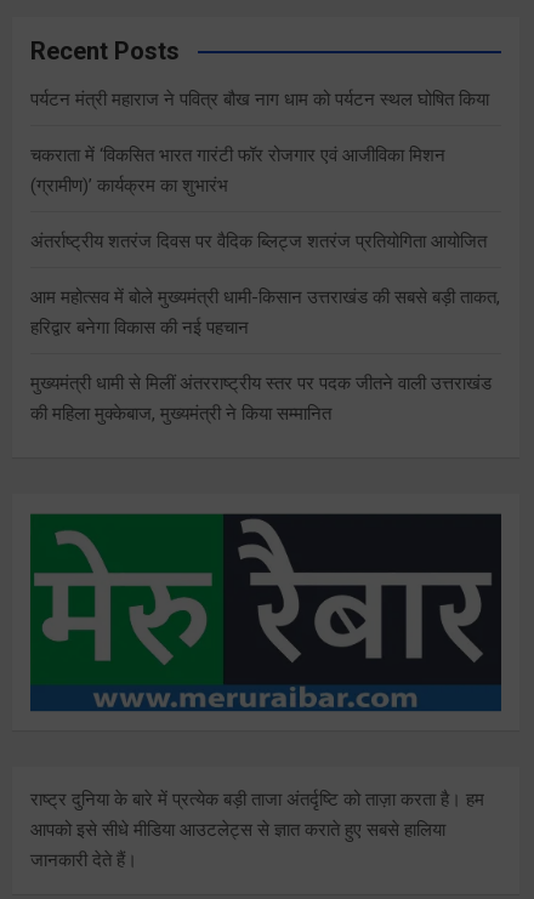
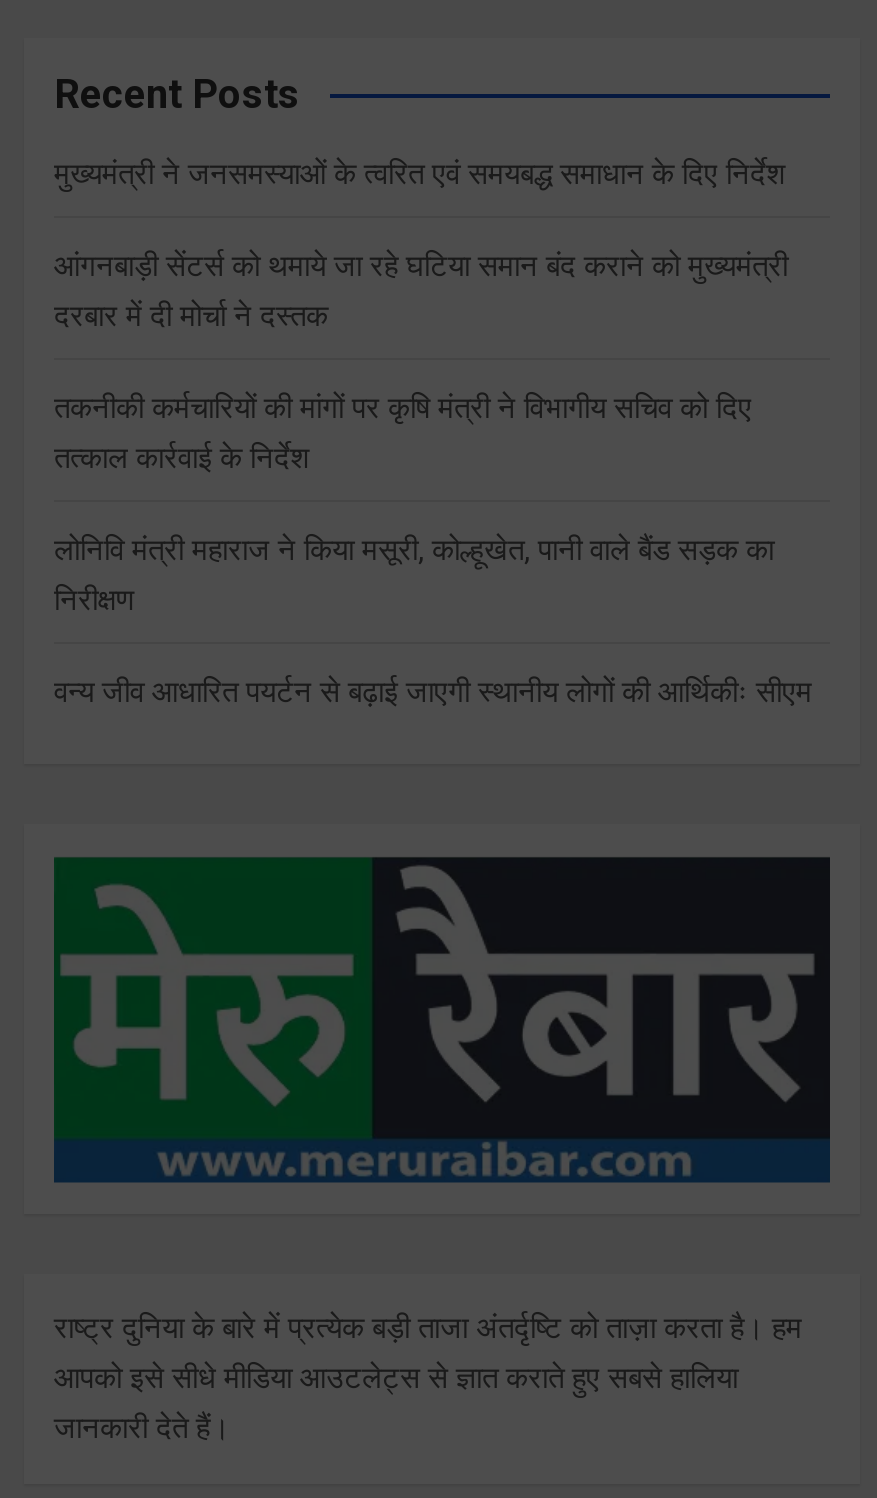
[30,89,489,111] पर्यटन मंत्री महाराज ने पवित्र बौख नाग धाम को पर्यटन स्थल घोषित किया -> [54,157,786,193] मुख्यमंत्री ने जनसमस्याओं के त्वरित एवं समयबद्ध समाधान के दिए निर्देश
[30,145,445,197] चकराता में ‘विकसित भारत गारंटी फॉर रोजगार एवं आजीविका मिशन | (ग्रामीण)’ कार्यक्रम का शुभारंभ -> [54,249,788,335] आंगनबाड़ी सेंटर्स को थमाये जा रहे घटिया समान बंद कराने को मुख्यमंत्री | दरबार में दी मोर्चा ने दस्तक
[30,231,487,253] अंतर्राष्ट्रीय शतरंज दिवस पर वैदिक ब्लिट्ज शतरंज प्रतियोगिता आयोजित -> [54,391,752,477] तकनीकी कर्मचारियों की मांगों पर कृषि मंत्री ने विभागीय सचिव को दिए | तत्काल कार्रवाई के निर्देश
[30,287,500,339] आम महोत्सव में बोले मुख्यमंत्री धामी-किसान उत्तराखंड की सबसे बड़ी ताकत, | हरिद्वार बनेगा विकास की नई पहचान -> [54,533,774,619] लोनिवि मंत्री महाराज ने किया मसूरी, कोल्हूखेत, पानी वाले बैंड सड़क का | निरीक्षण
[30,373,492,425] मुख्यमंत्री धामी से मिलीं अंतरराष्ट्रीय स्तर पर पदक जीतने वाली उत्तराखंड | की महिला मुक्केबाज, मुख्यमंत्री ने किया सम्मानित -> [54,675,812,711] वन्य जीव आधारित पयर्टन से बढ़ाई जाएगी स्थानीय लोगों की आर्थिकीः सीएम

